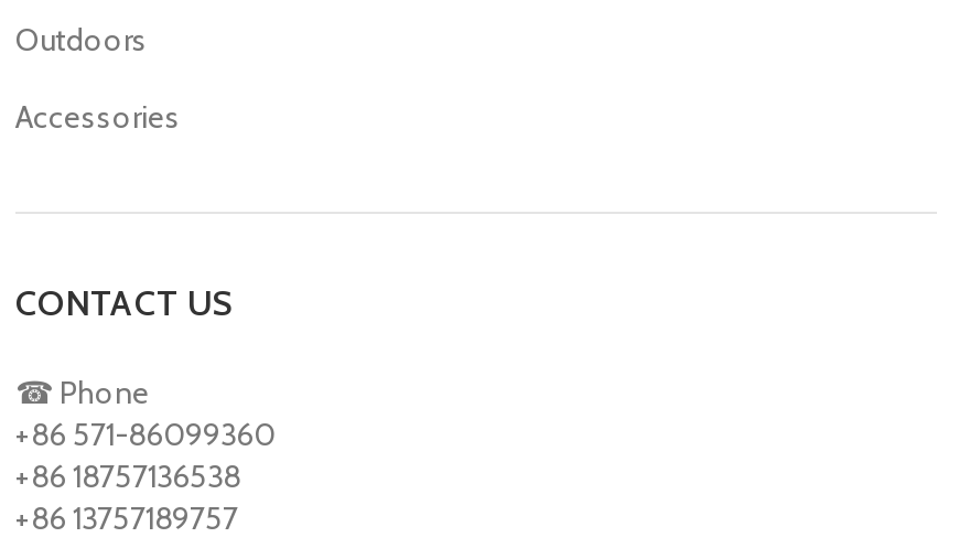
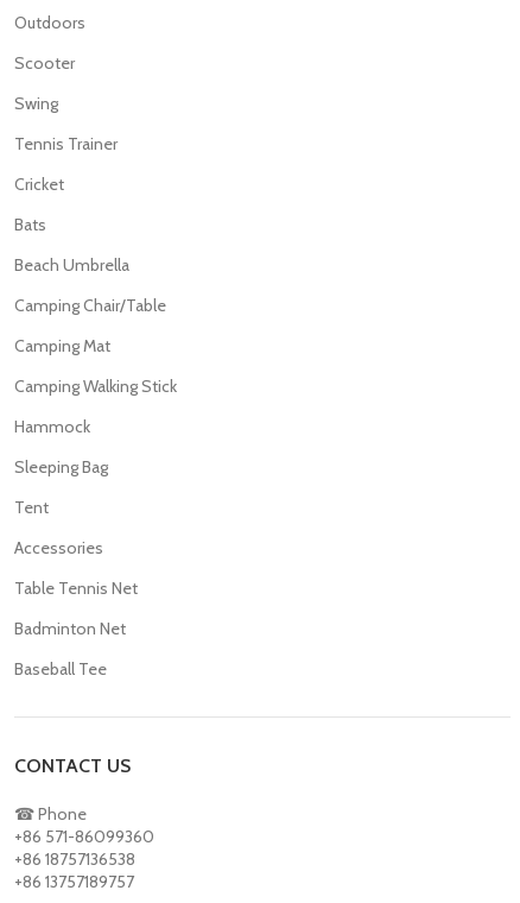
none -> [14,52,177,518] Scooter | Swing | Tennis Trainer | Cricket | Bats | Beach Umbrella | Camping Chair/Table | Camping Mat | Camping Walking Stick | Hammock | Sleeping Bag | Tent
none -> [14,577,138,680] Table Tennis Net | Badminton Net | Baseball Tee

